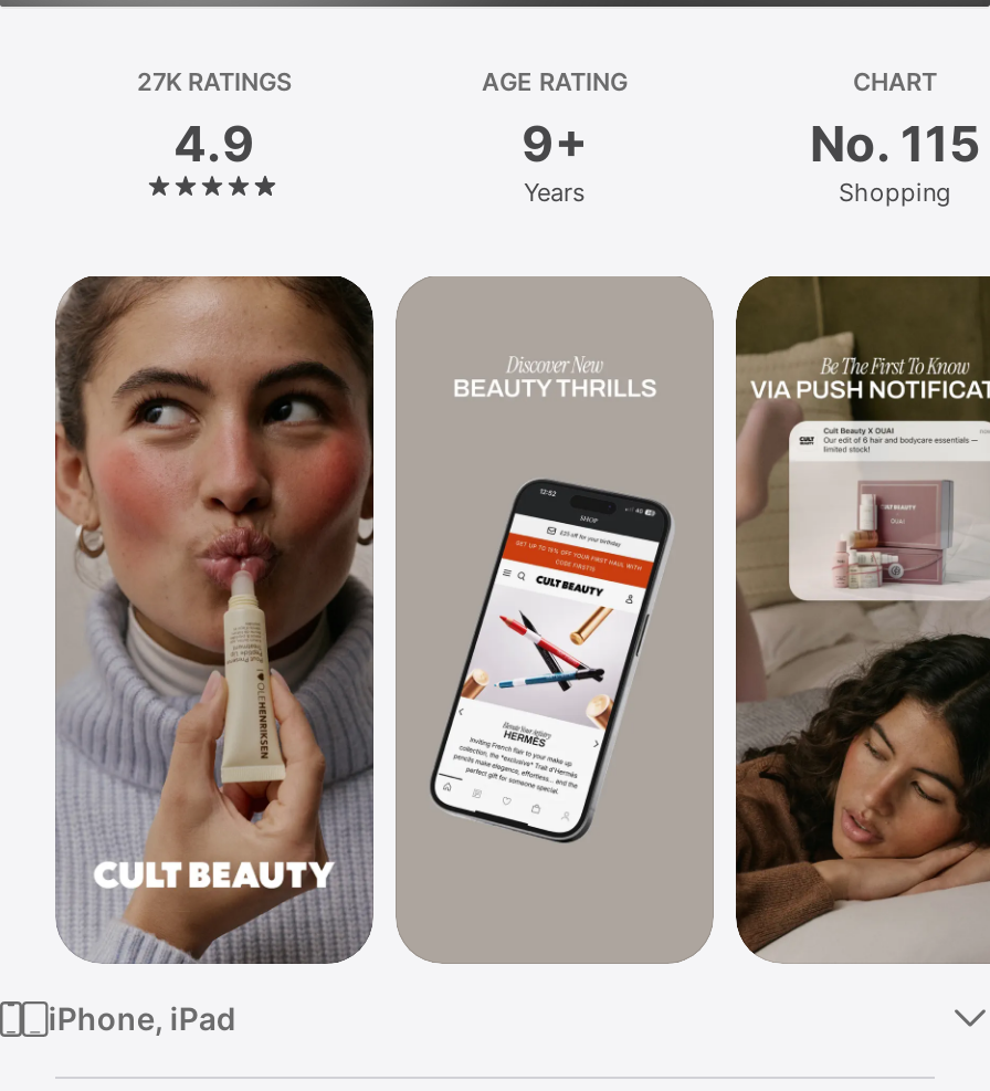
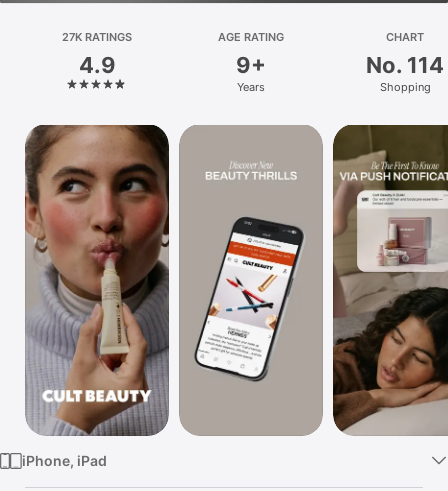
[810,115,980,172] No. 115 -> [366,52,444,78] No. 114

